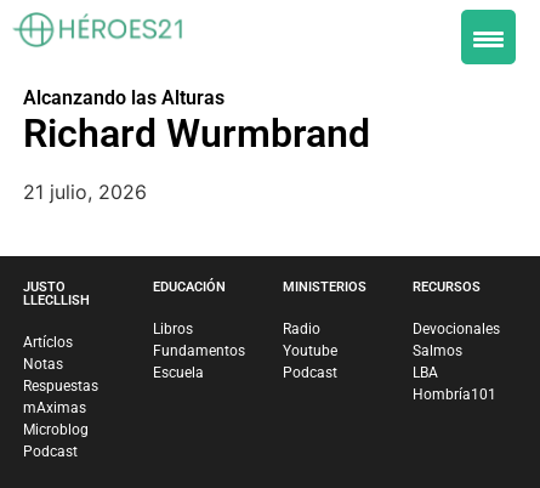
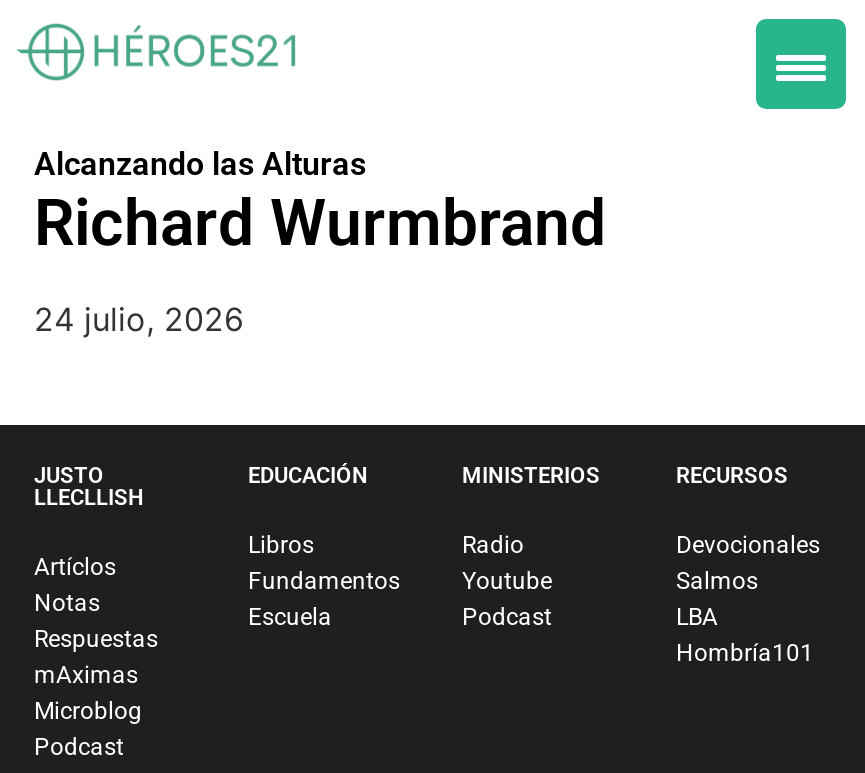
[23,179,147,204] 21 julio, 2026 -> [34,298,244,338] 24 julio, 2026

